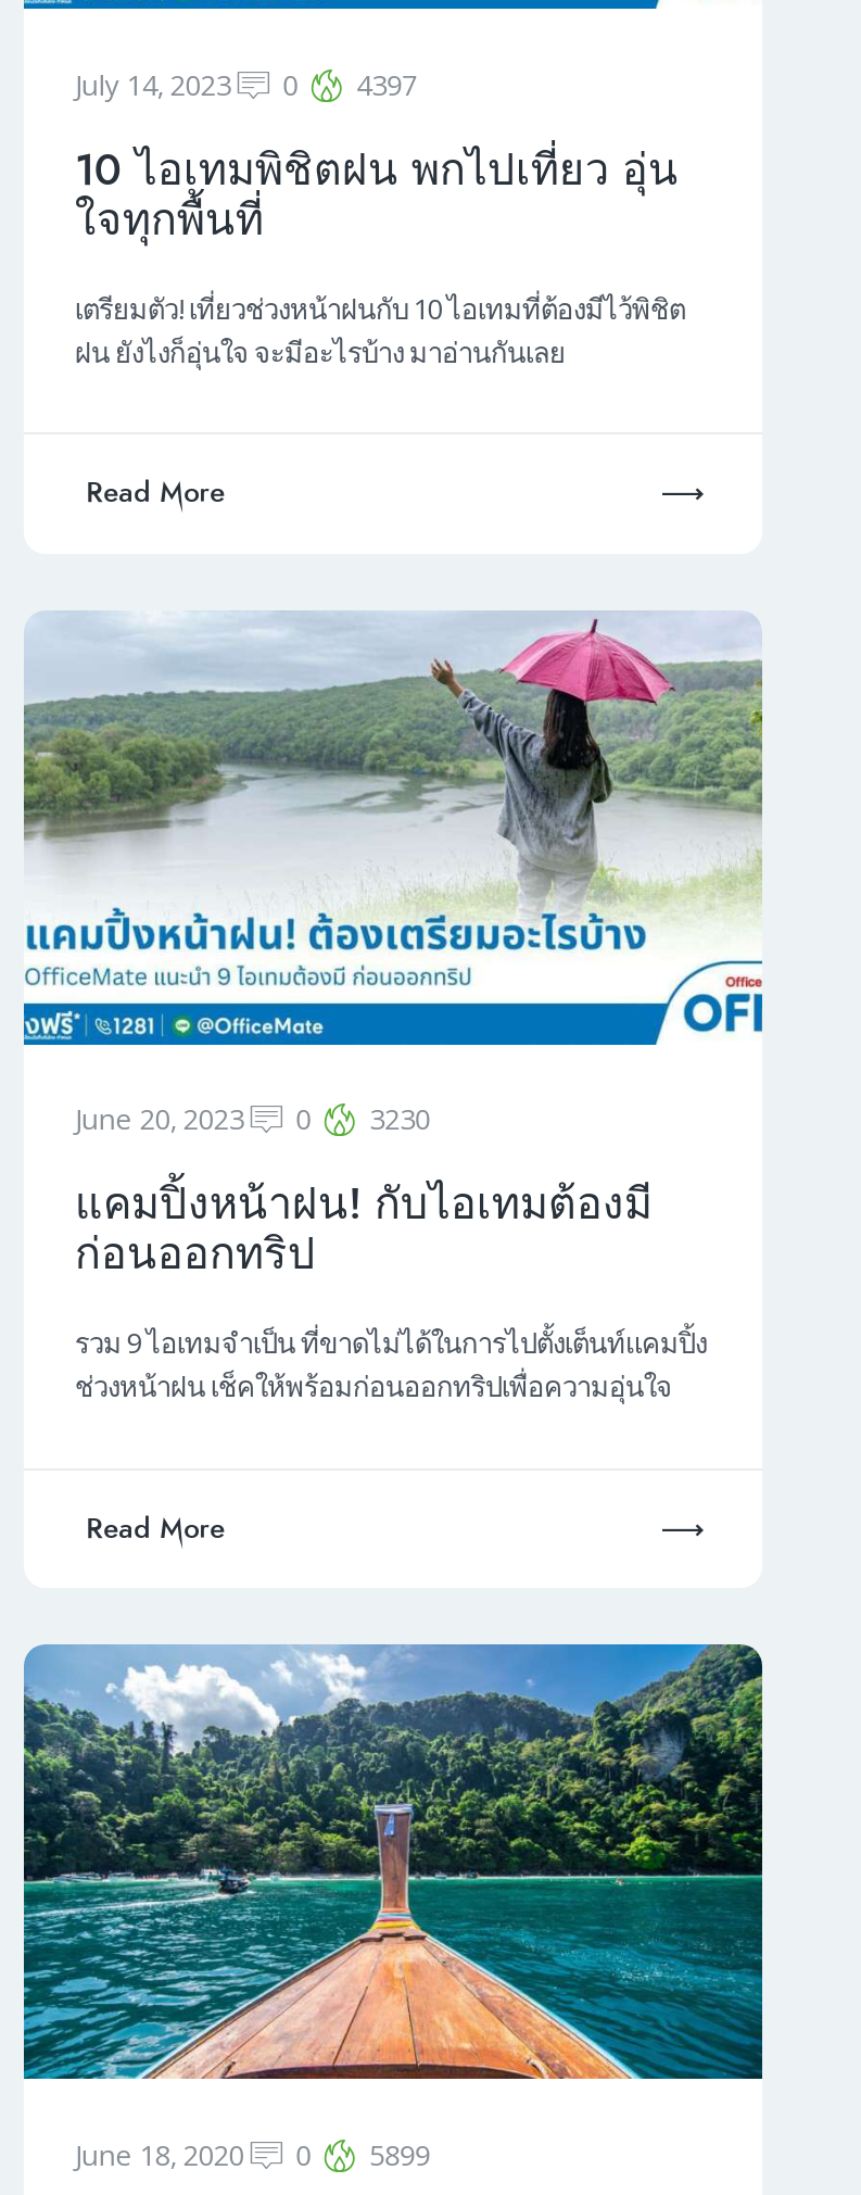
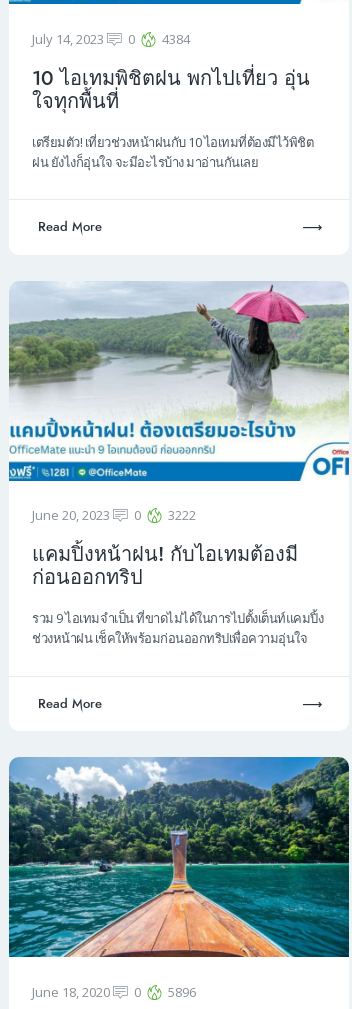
[75,65,417,104] July 14, 2023 0 4397 -> [32,30,190,48] July 14, 2023 0 4384
[75,1100,430,1139] June 20, 2023 0 3230 -> [32,506,196,524] June 20, 2023 0 3222
[75,2135,430,2174] June 18, 2020 0 5899 -> [32,983,196,1001] June 18, 2020 0 5896

